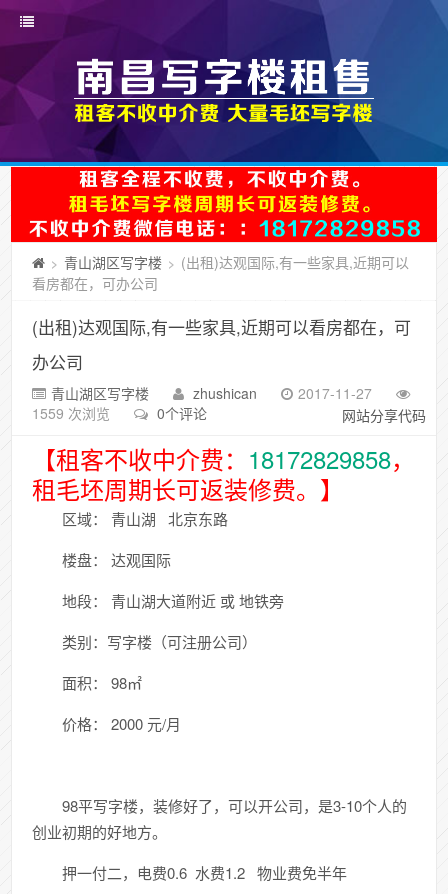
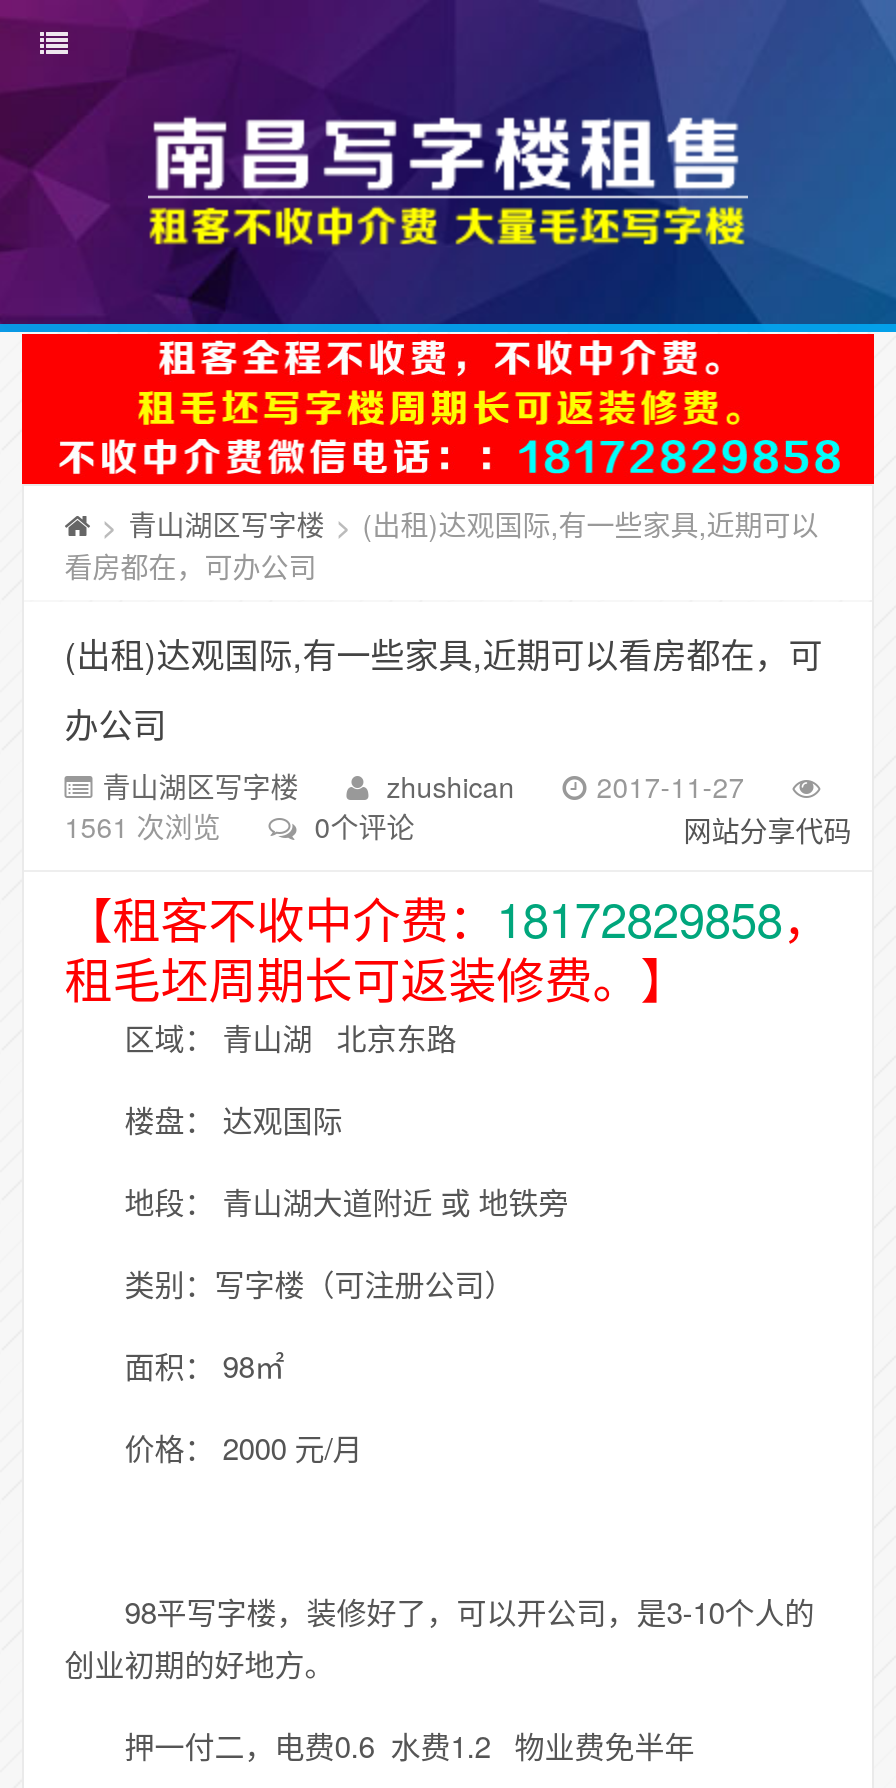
[32,403,110,423] 1559 次浏览 -> [64,806,220,846] 1561 次浏览

